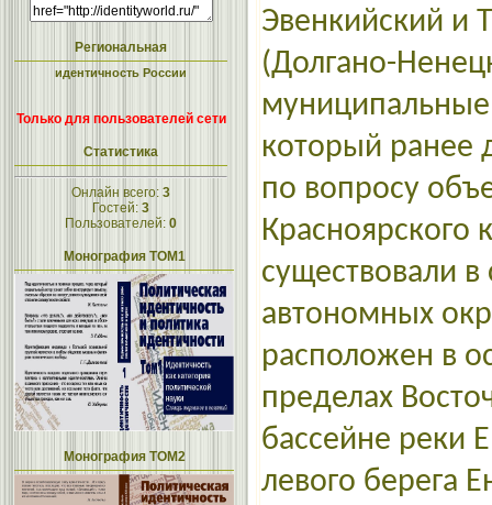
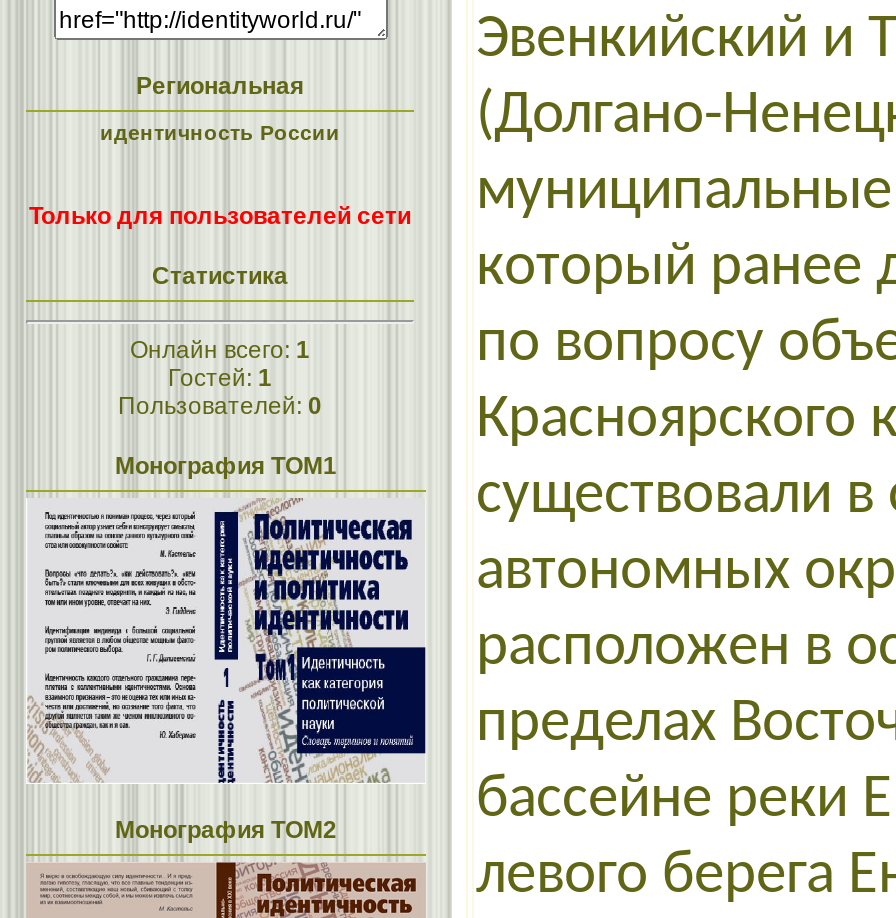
[71,185,170,200] Онлайн всего: 3 -> [130,336,310,364] Онлайн всего: 1
[92,200,149,216] Гостей: 3 -> [168,364,272,392] Гостей: 1

